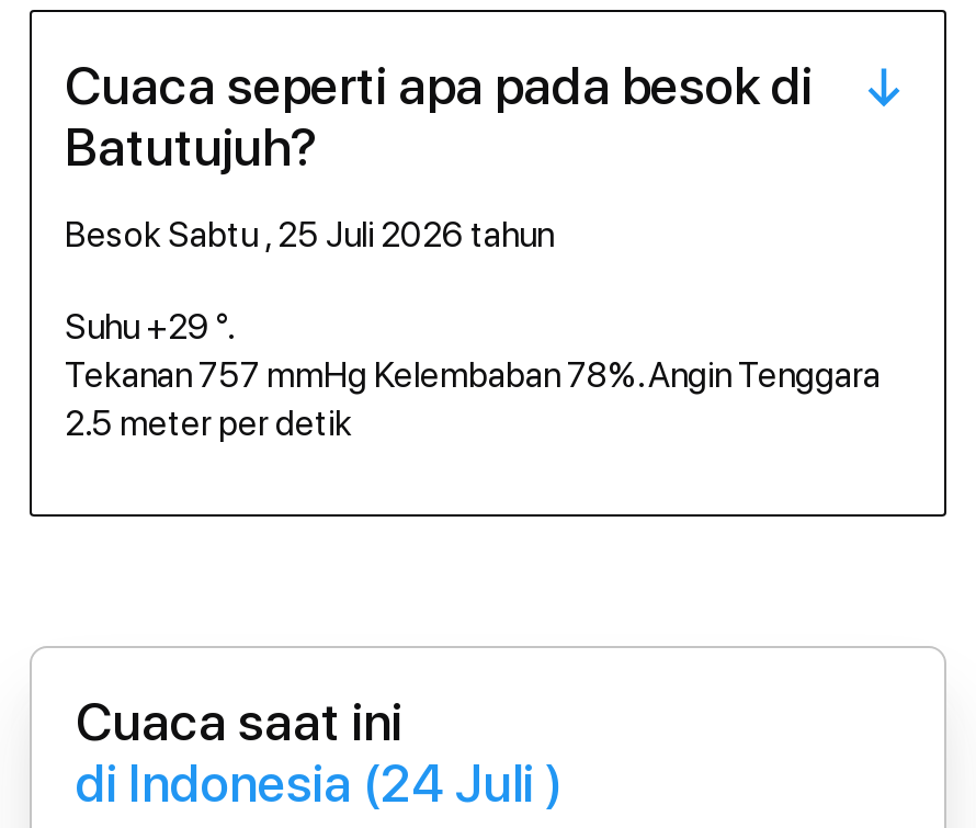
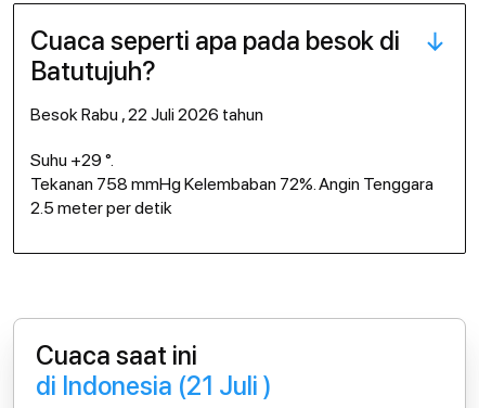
[87,214,554,256] besok Sabtu , 25 Juli 2026 tahun -> [41,104,263,125] besok Rabu , 22 Juli 2026 tahun
[65,354,881,396] Tekanan 757 mmHg Kelembaban 78%. Angin Tenggara -> [30,174,433,194] Tekanan 758 mmHg Kelembaban 72%. Angin Tenggara
[76,751,563,815] di Indonesia (24 Juli ) -> [36,370,272,401] di Indonesia (21 Juli )

